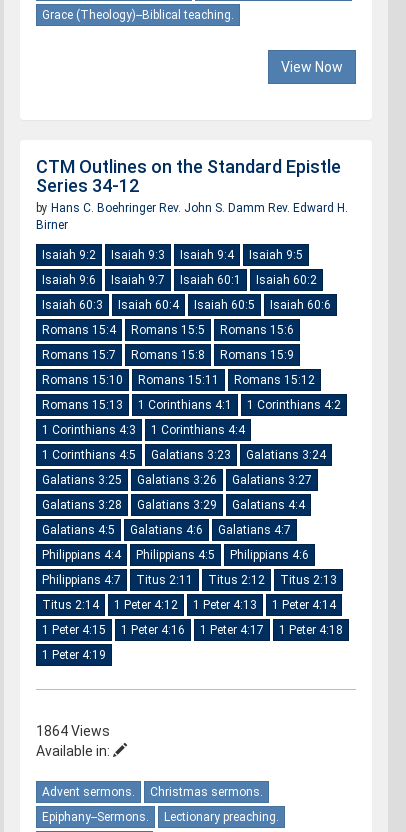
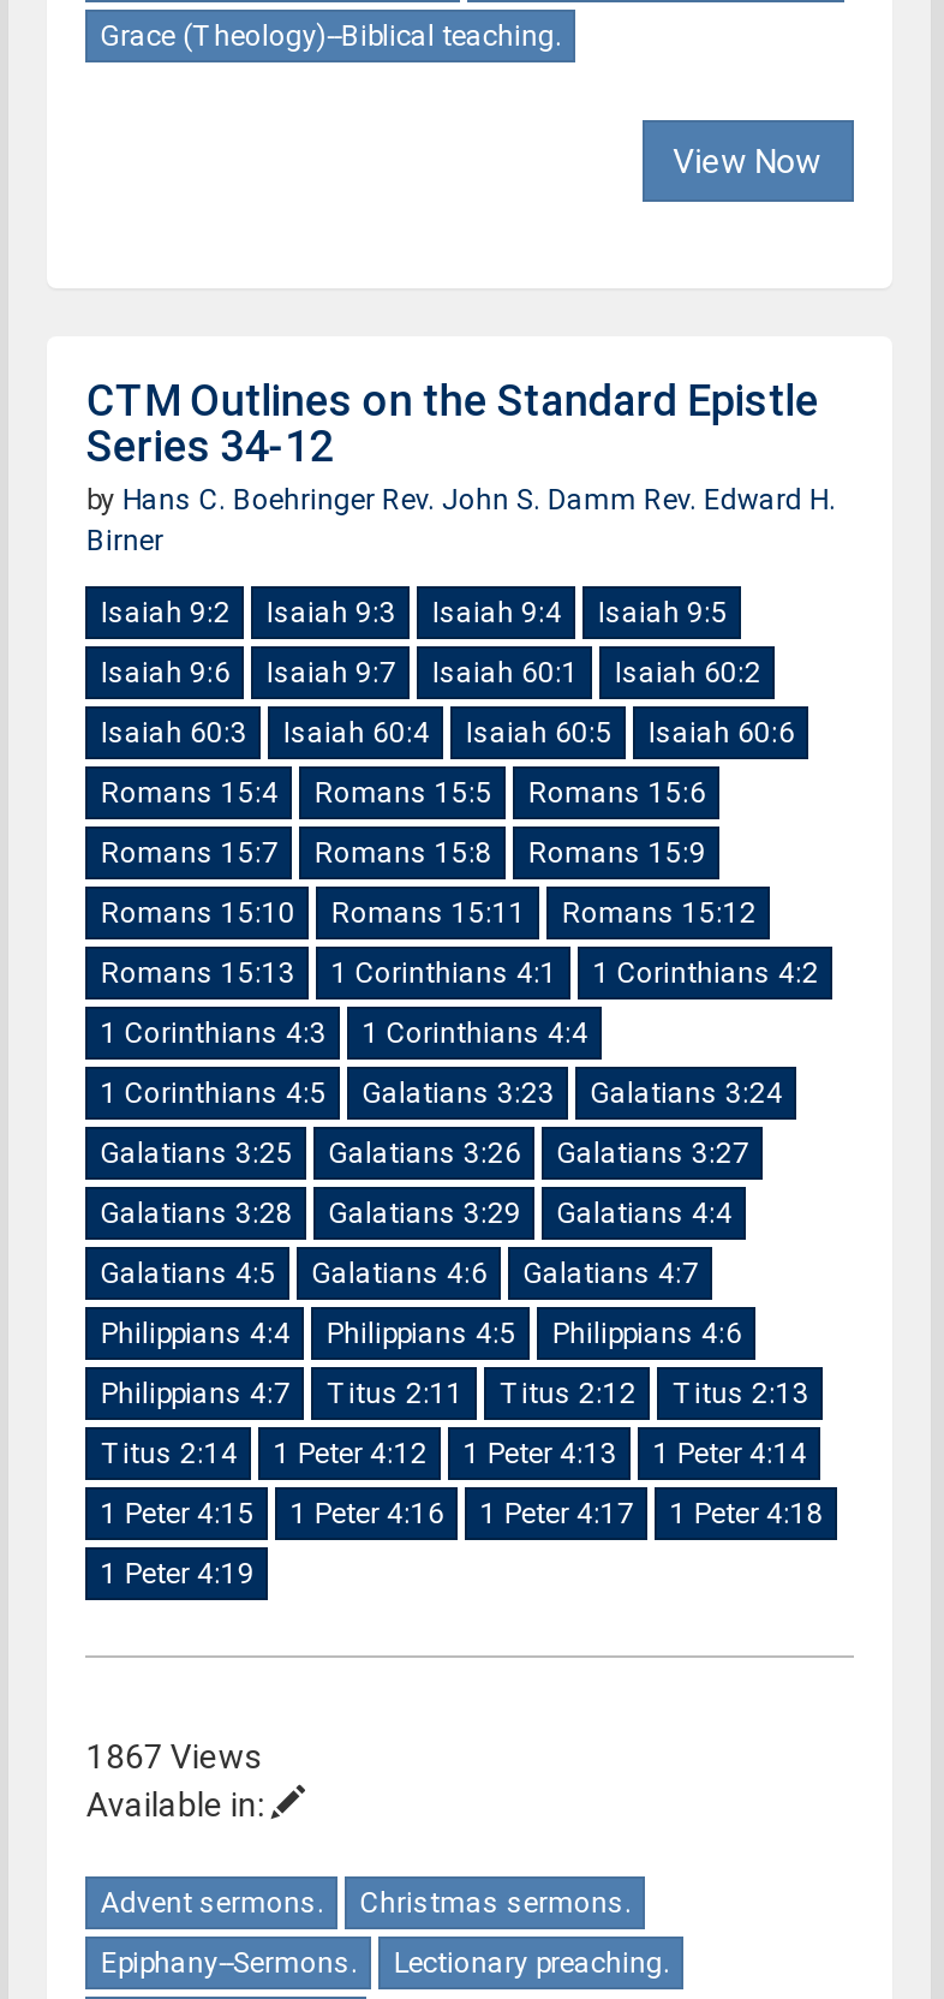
[36,723,110,739] 1864 Views -> [86,1737,264,1776] 1867 Views

